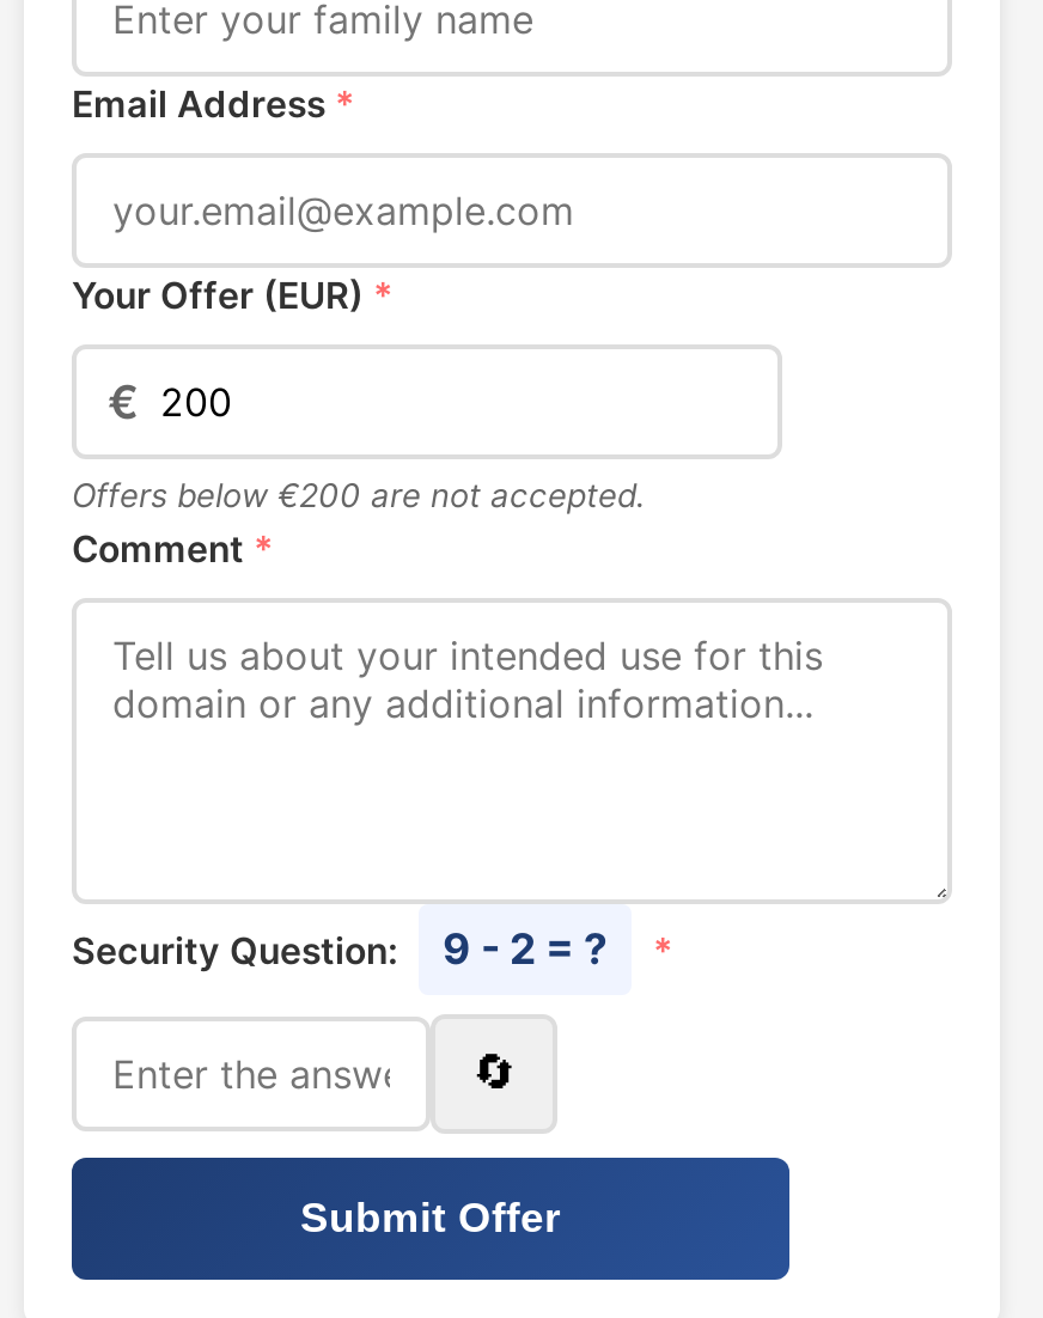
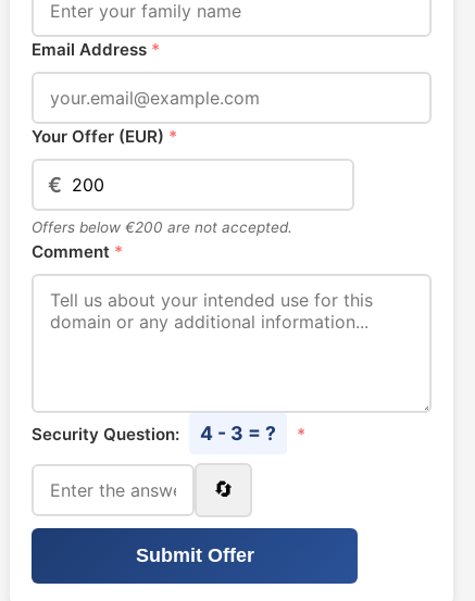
[443,923,608,974] 9 - 2 = ? -> [200,422,276,445] 4 - 3 = ?

